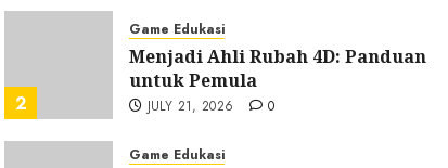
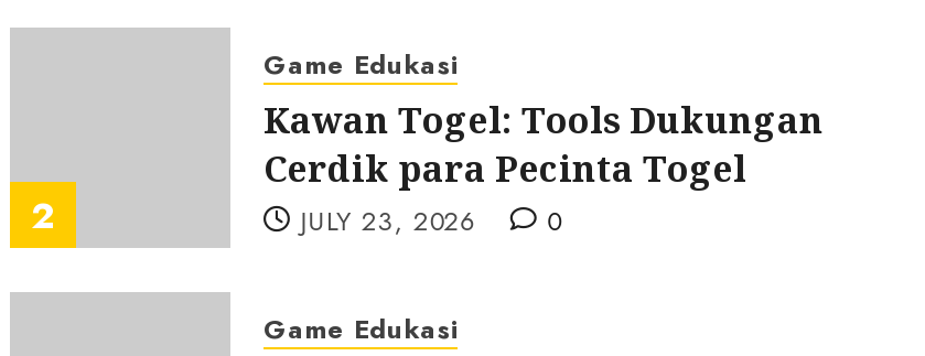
[129,44,426,116] Menjadi Ahli Rubah 4D: Panduan | untuk Pemula | JULY 21, 2026 -> [263,96,824,241] Kawan Togel: Tools Dukungan | Cerdik para Pecinta Togel | JULY 23, 2026

